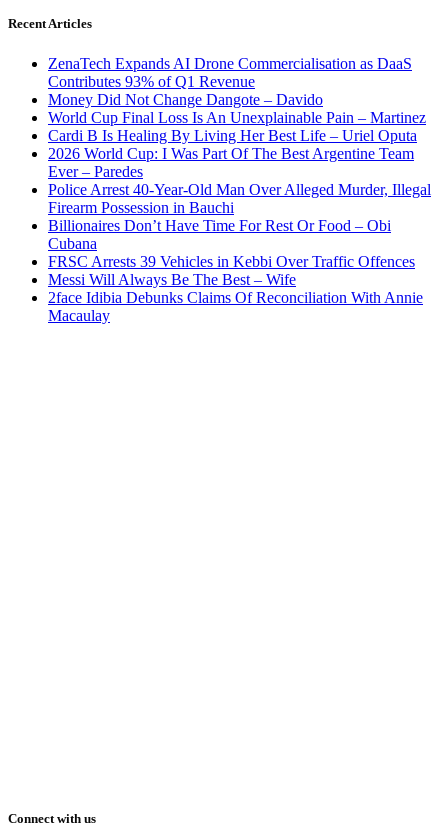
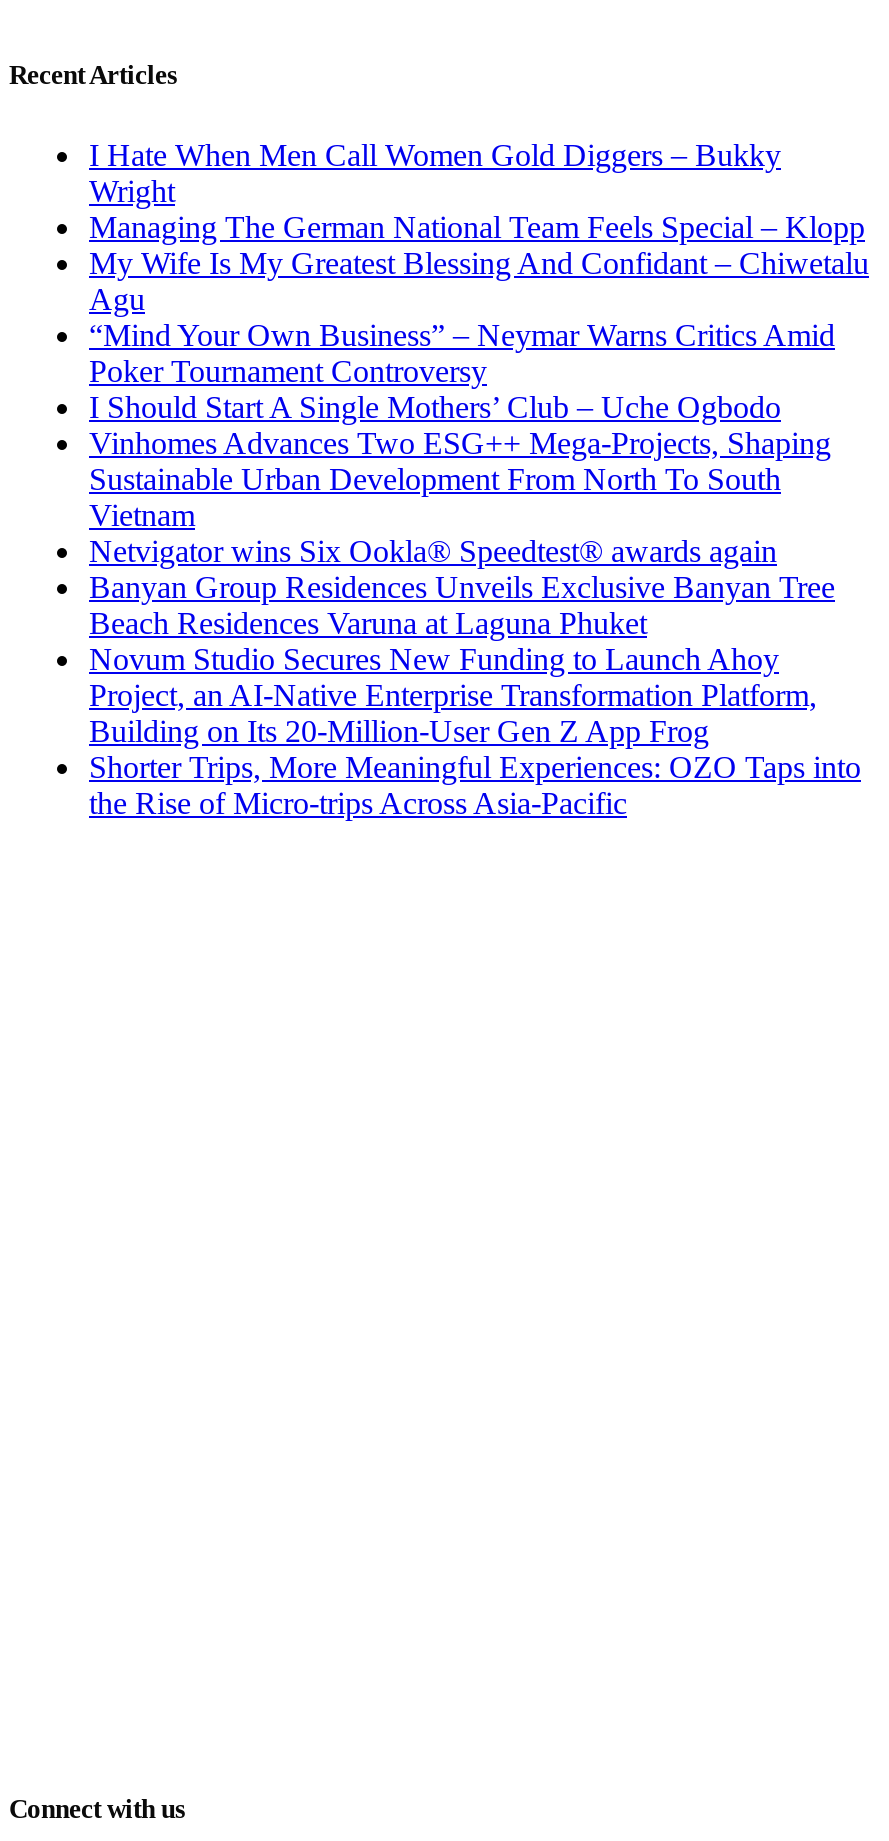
[48,55,431,324] ZenaTech Expands AI Drone Commercialisation as DaaS | Contributes 93% of Q1 Revenue | Money Did Not Change Dangote – Davido | World Cup Final Loss Is An Unexplainable Pain – Martinez | Cardi B Is Healing By Living Her Best Life – Uriel Oputa | 2026 World Cup: I Was Part Of The Best Argentine Team | Ever – Paredes | Police Arrest 40-Year-Old Man Over Alleged Murder, Illegal | Firearm Possession in Bauchi | Billionaires Don’t Have Time For Rest Or Food – Obi | Cubana | FRSC Arrests 39 Vehicles in Kebbi Over Traffic Offences | Messi Will Always Be The Best – Wife | 2face Idibia Debunks Claims Of Reconciliation With Annie | Macaulay -> [89,137,869,819] I Hate When Men Call Women Gold Diggers – Bukky | Wright | Managing The German National Team Feels Special – Klopp | My Wife Is My Greatest Blessing And Confidant – Chiwetalu | Agu | “Mind Your Own Business” – Neymar Warns Critics Amid | Poker Tournament Controversy | I Should Start A Single Mothers’ Club – Uche Ogbodo | Vinhomes Advances Two ESG++ Mega-Projects, Shaping | Sustainable Urban Development From North To South | Vietnam | Netvigator wins Six Ookla® Speedtest® awards again | Banyan Group Residences Unveils Exclusive Banyan Tree | Beach Residences Varuna at Laguna Phuket | Novum Studio Secures New Funding to Launch Ahoy | Project, an AI-Native Enterprise Transformation Platform, | Building on Its 20-Million-User Gen Z App Frog | Shorter Trips, More Meaningful Experiences: OZO Taps into | the Rise of Micro-trips Across Asia-Pacific

